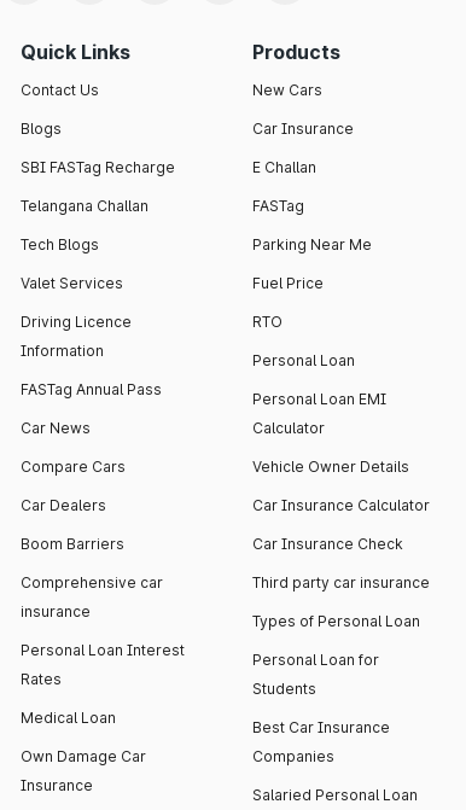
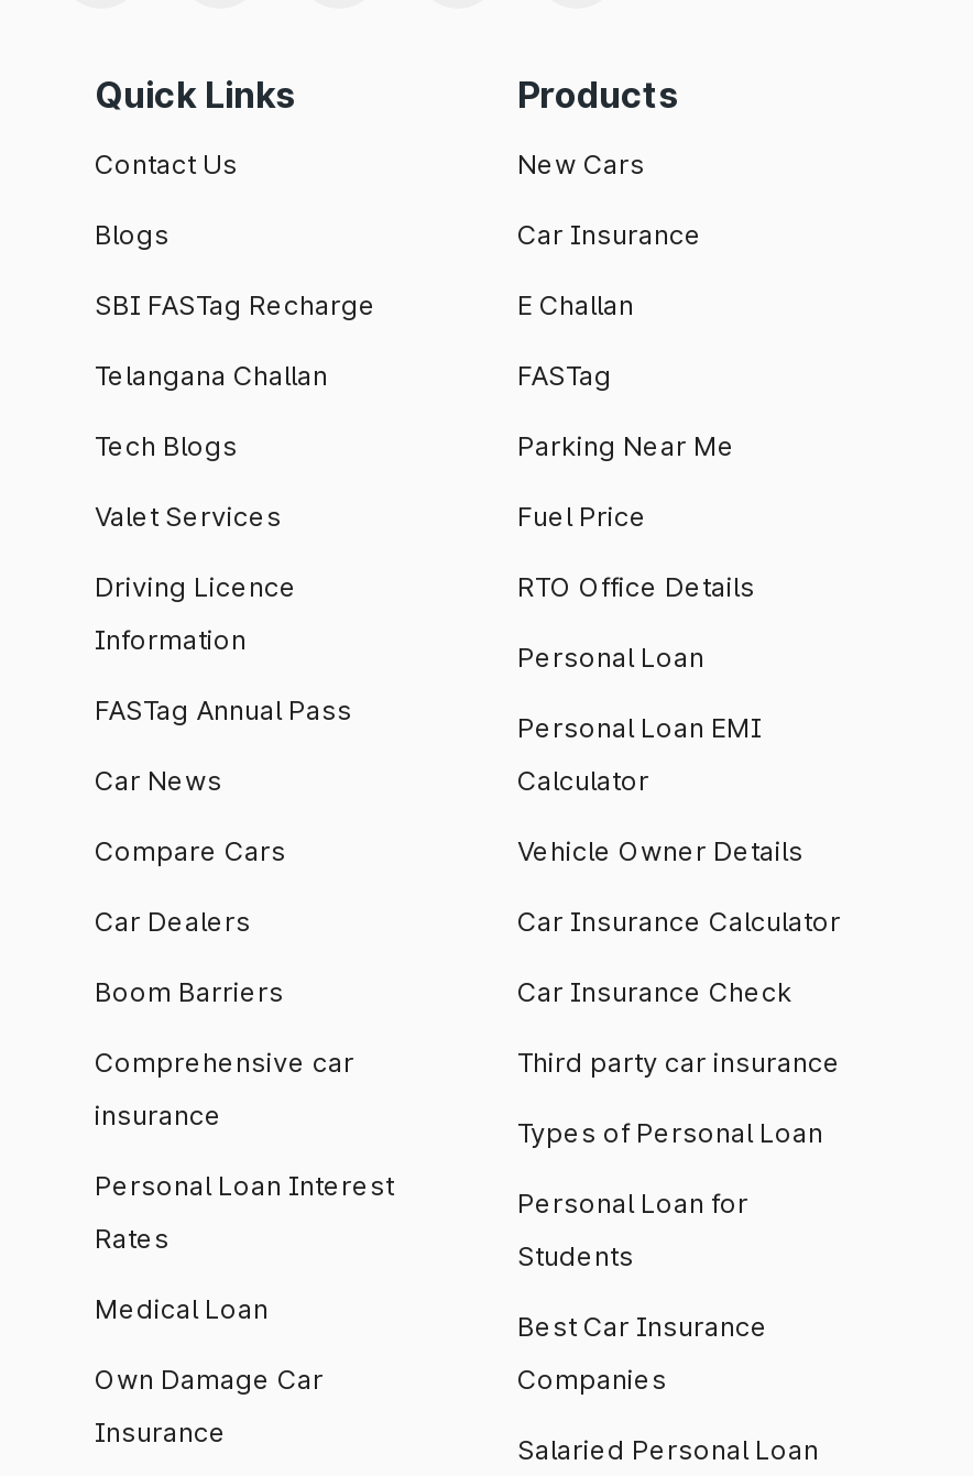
[252,313,282,331] RTO -> [517,570,755,603] RTO Office Details

